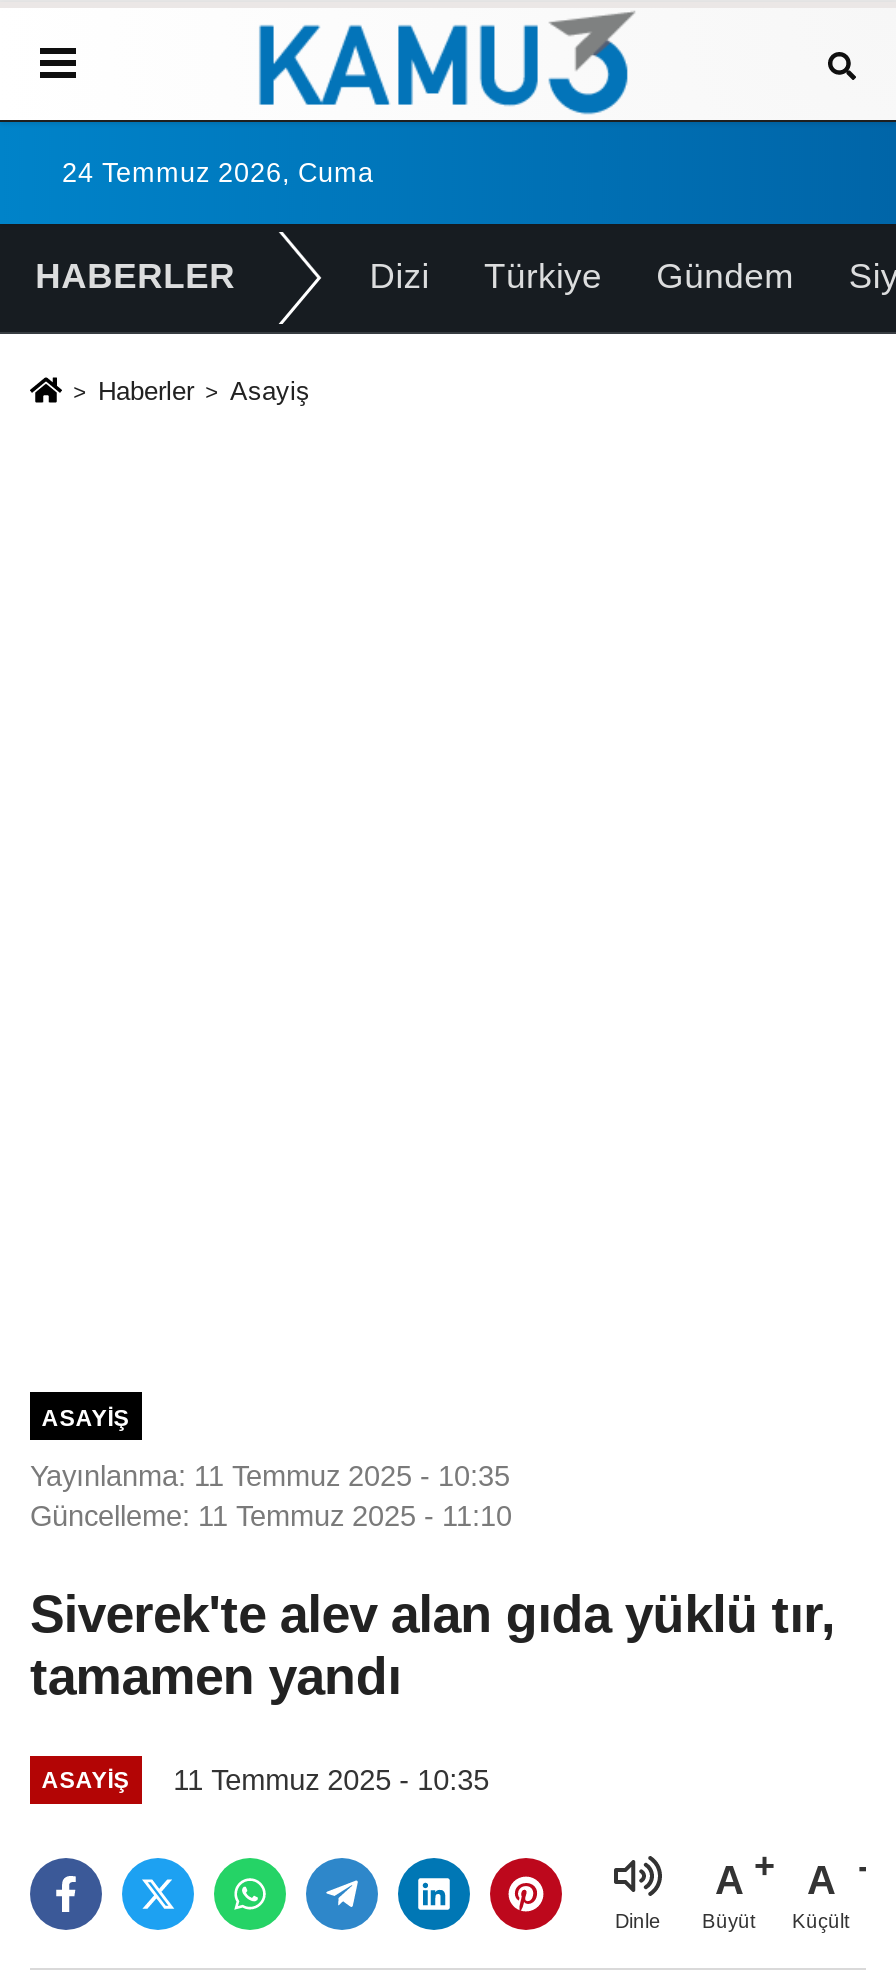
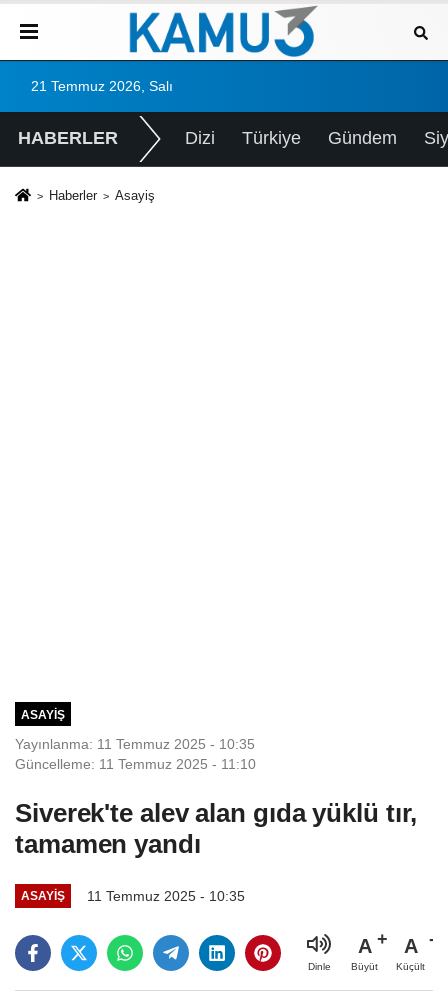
[62,158,374,188] 24 Temmuz 2026, Cuma -> [31,79,173,94] 21 Temmuz 2026, Salı

